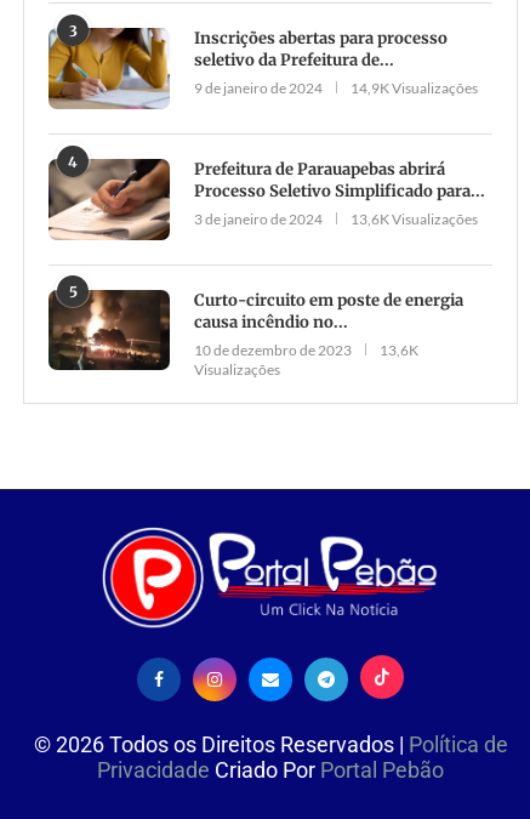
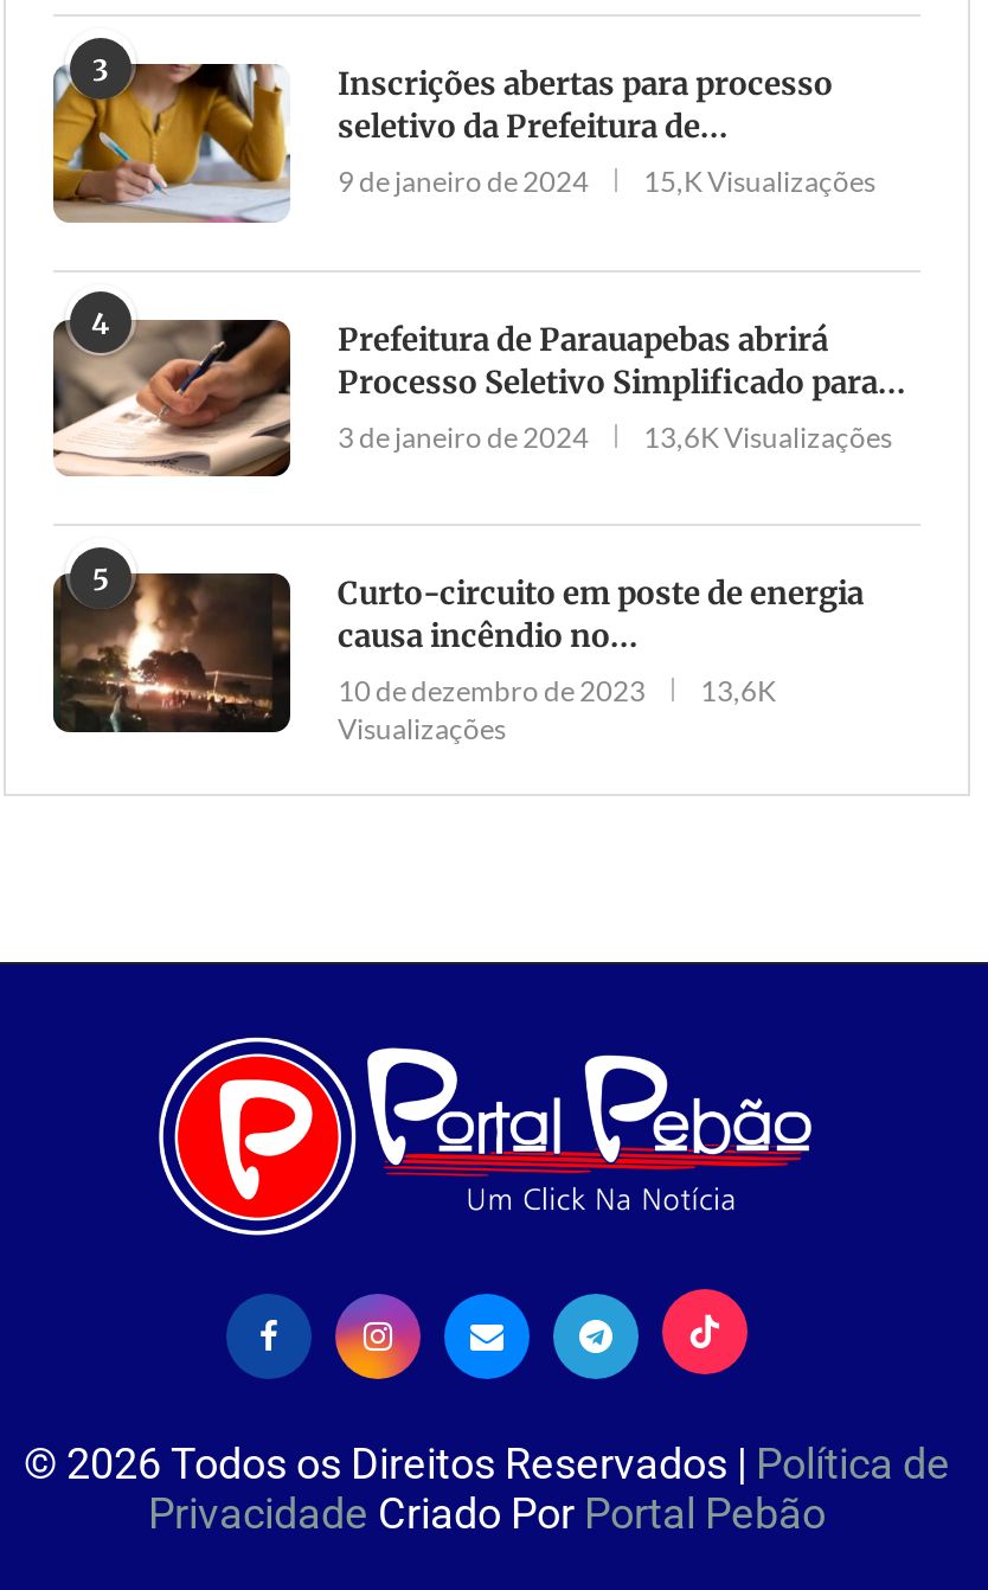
[351,79,478,98] 14,9K Visualizações -> [643,164,875,199] 15,K Visualizações

